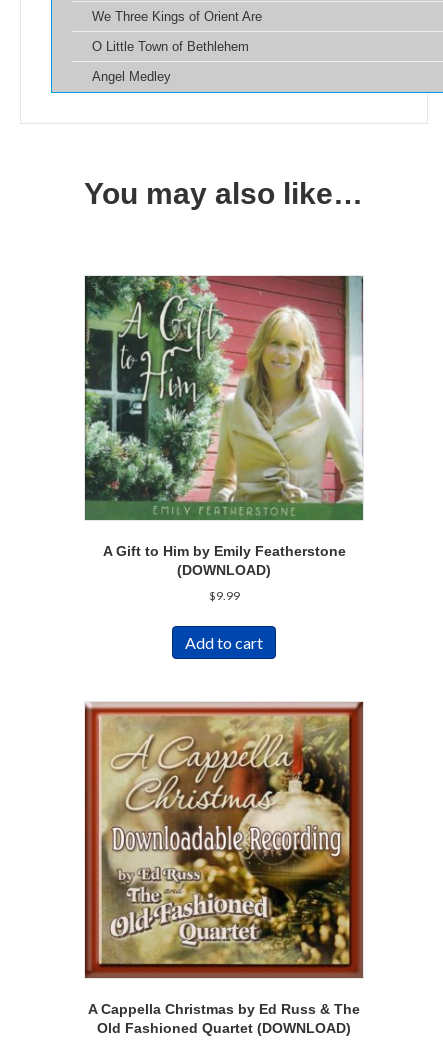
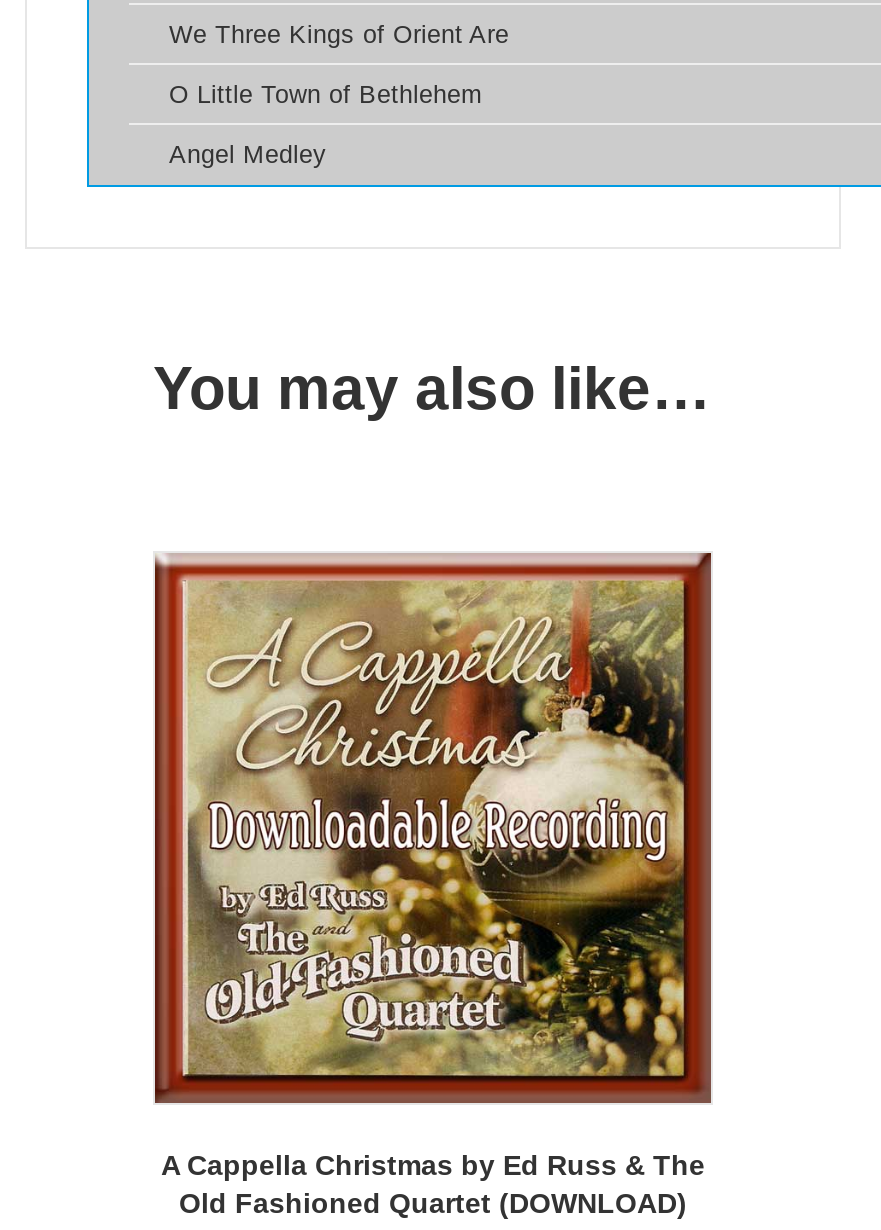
[84,275,363,652] [image] | A Gift to Him by Emily Featherstone | (DOWNLOAD) | $9.99 | Add to cart -> none

